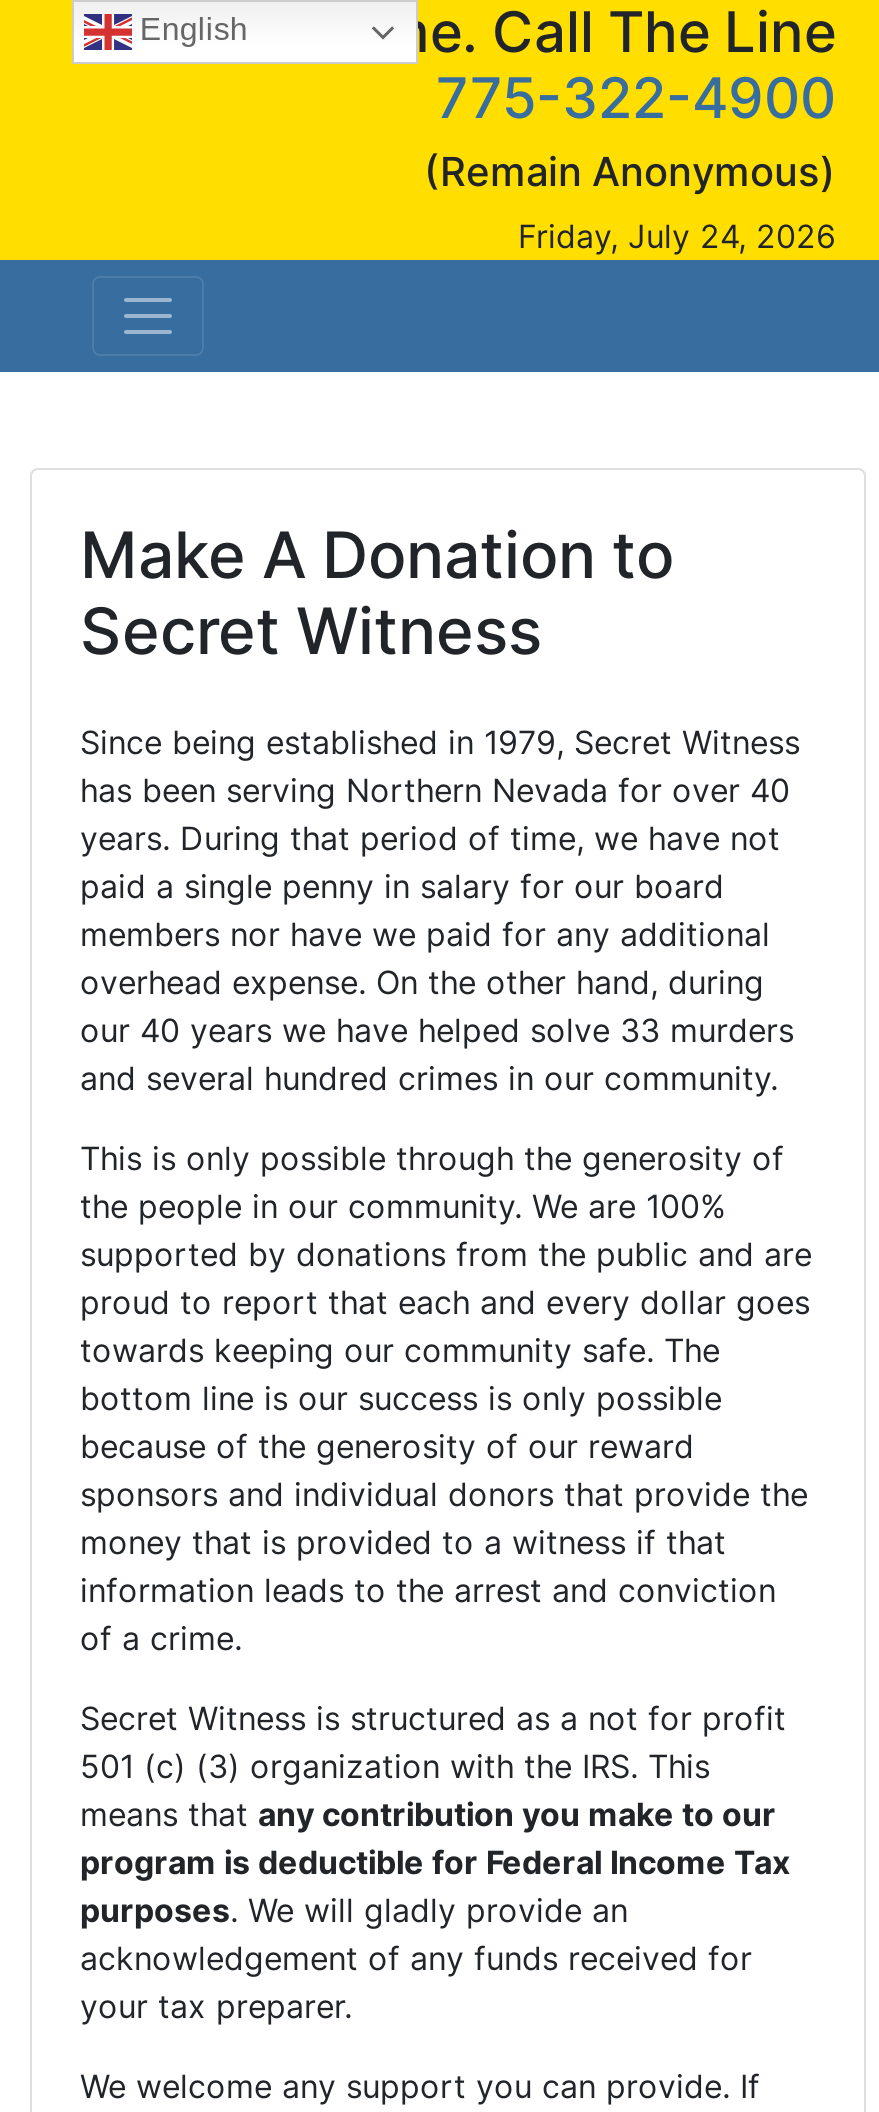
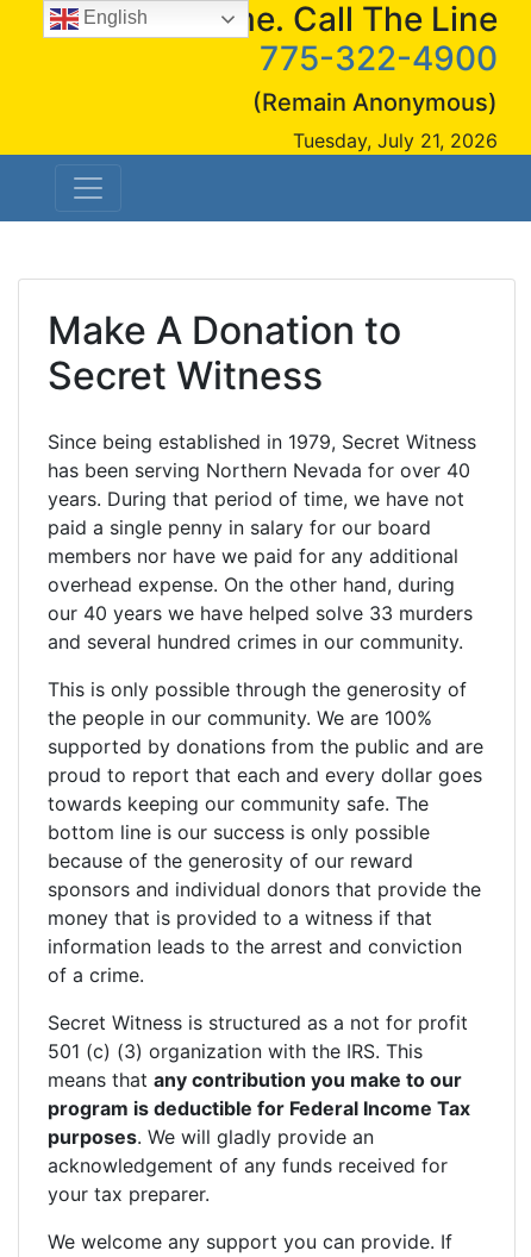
[518,216,836,256] Friday, July 24, 2026 -> [293,129,498,152] Tuesday, July 21, 2026

